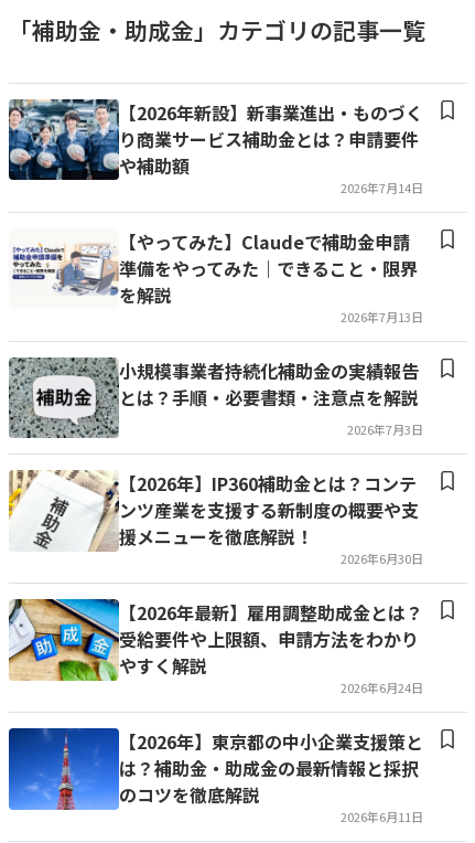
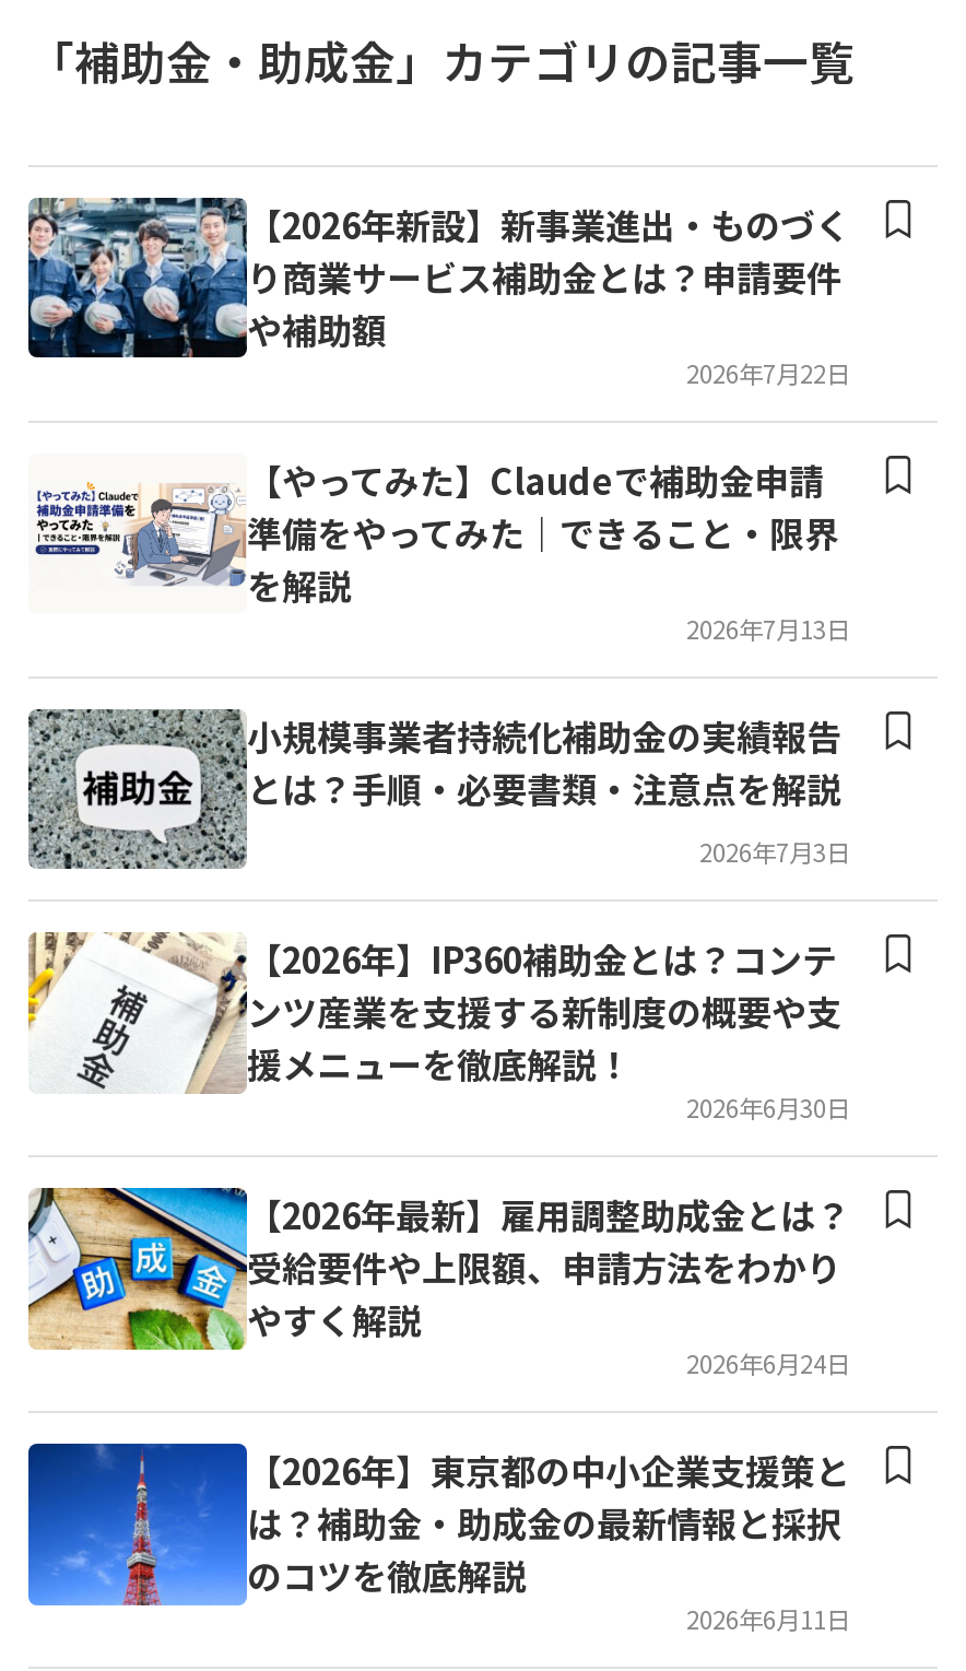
[341,178,423,196] 2026年7月14日 -> [686,354,850,389] 2026年7月22日

